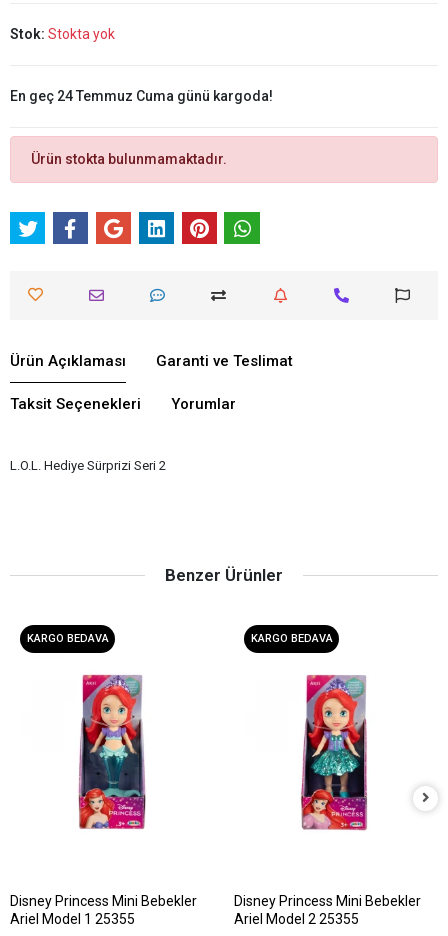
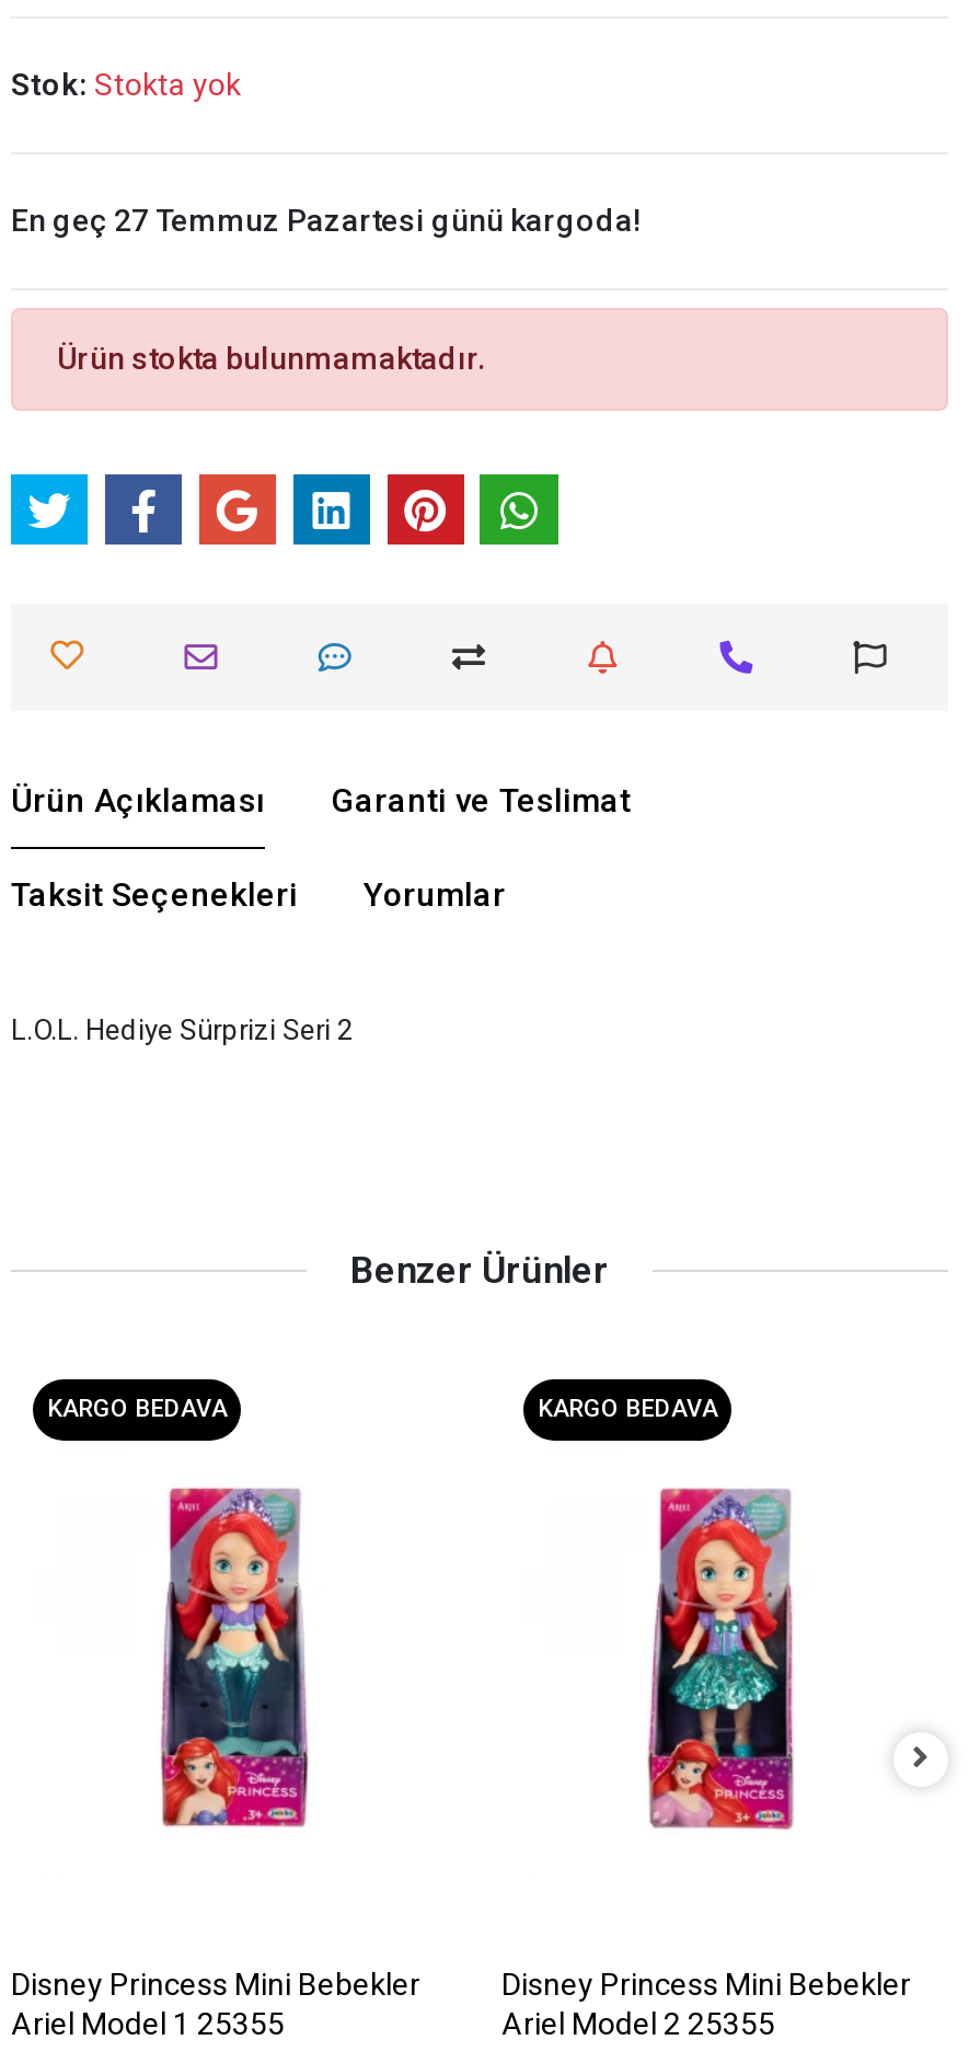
[10,87,273,103] En geç 24 Temmuz Cuma günü kargoda! -> [11,202,642,237] En geç 27 Temmuz Pazartesi günü kargoda!

